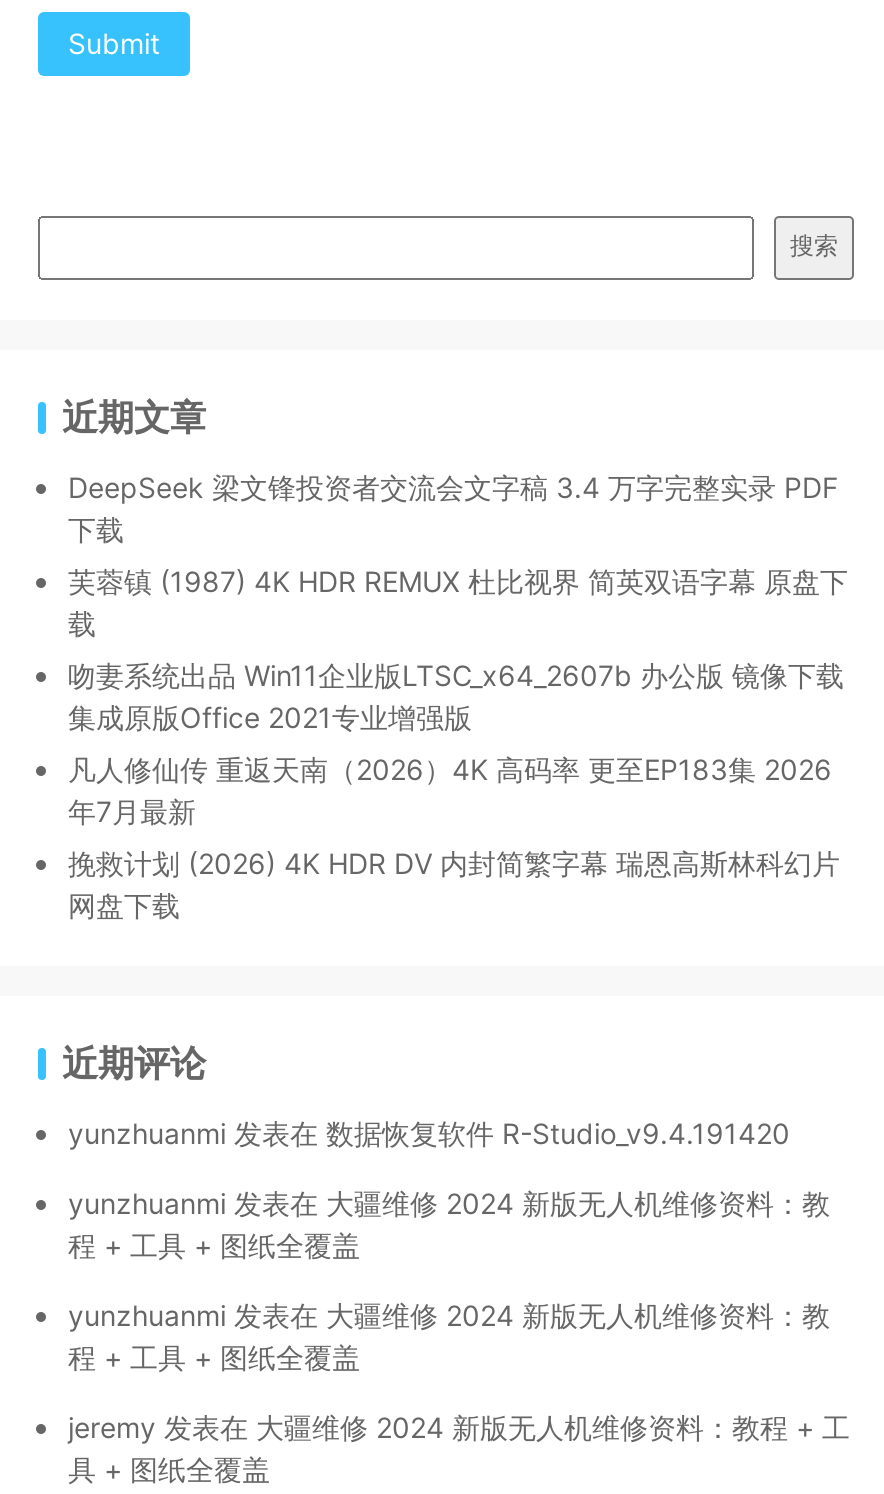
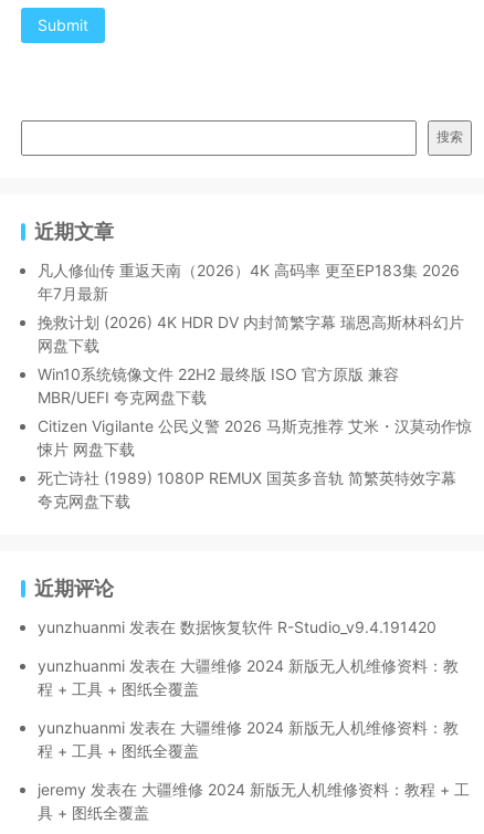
[68,469,848,733] DeepSeek 梁文锋投资者交流会文字稿 3.4 万字完整实录 PDF | 下载 | 芙蓉镇 (1987) 4K HDR REMUX 杜比视界 简英双语字幕 原盘下 | 载 | 吻妻系统出品 Win11企业版LTSC_x64_2607b 办公版 镜像下载 | 集成原版Office 2021专业增强版 -> none
moved [68,751,840,921] -> [38,260,464,354]: 凡人修仙传 重返天南（2026）4K 高码率 更至EP183集 2026 | 年7月最新 | 挽救计划 (2026) 4K HDR DV 内封简繁字幕 瑞恩高斯林科幻片 | 网盘下载
none -> [38,364,472,510] Win10系统镜像文件 22H2 最终版 ISO 官方原版 兼容 | MBR/UEFI 夸克网盘下载 | Citizen Vigilante 公民义警 2026 马斯克推荐 艾米・汉莫动作惊 | 悚片 网盘下载 | 死亡诗社 (1989) 1080P REMUX 国英多音轨 简繁英特效字幕 | 夸克网盘下载

